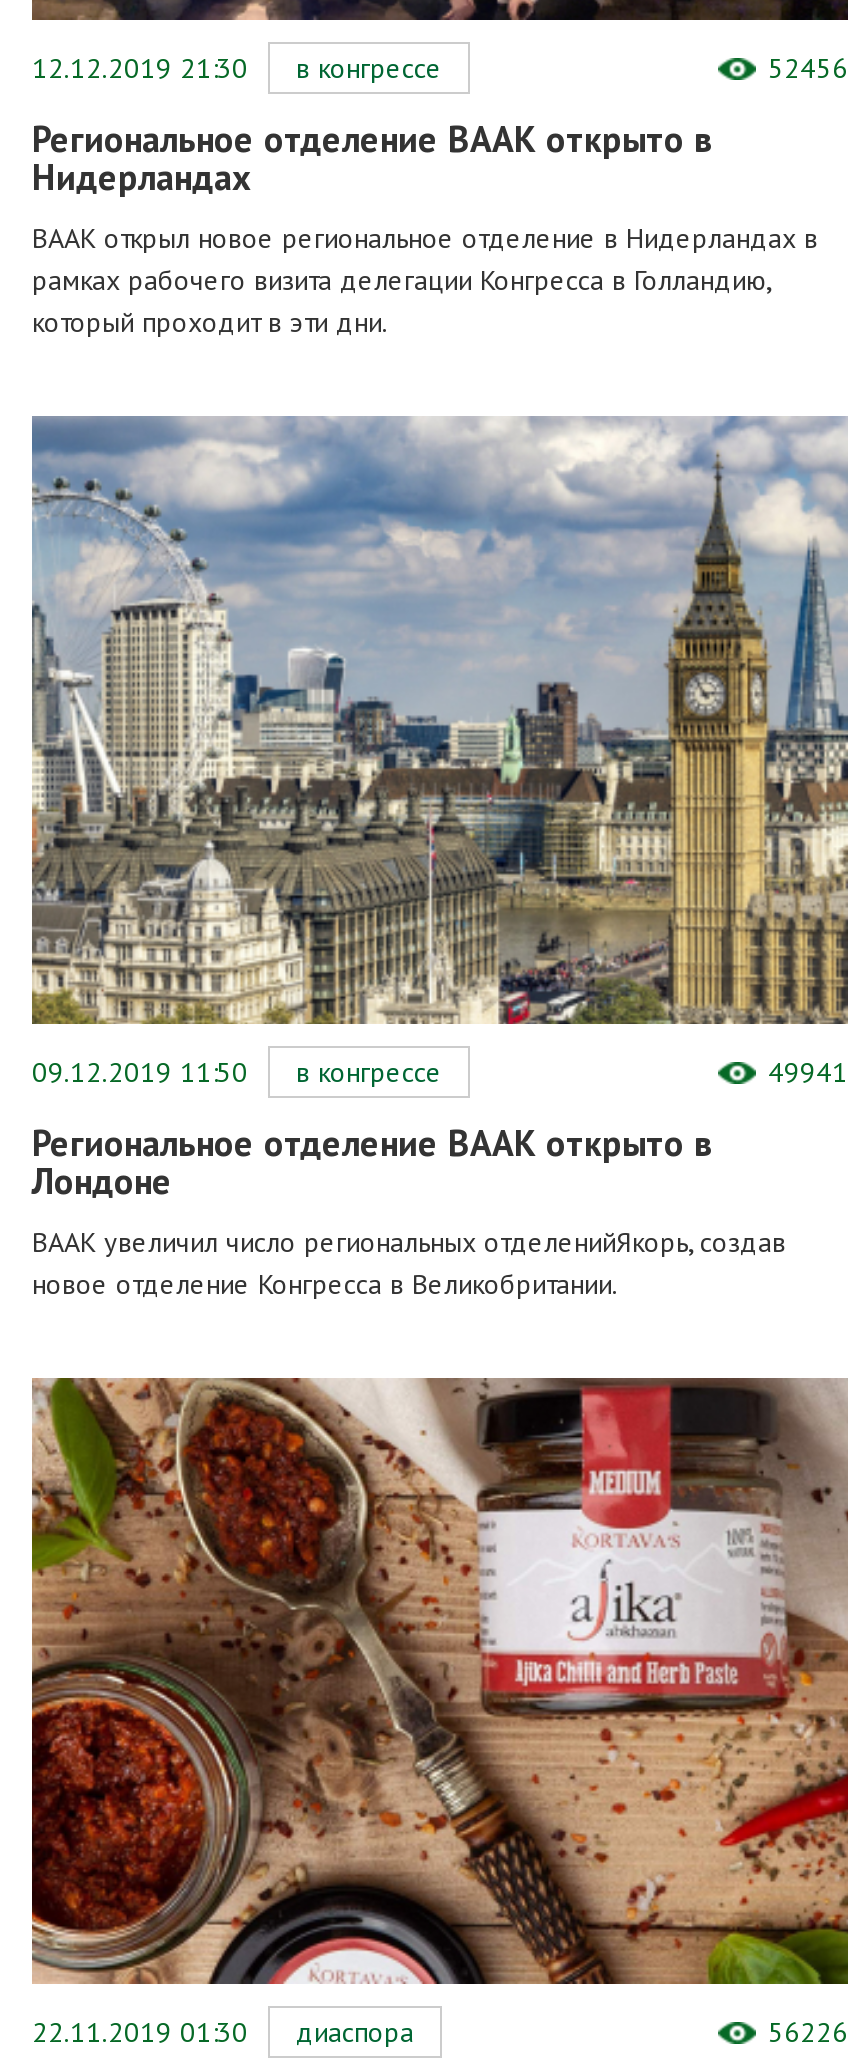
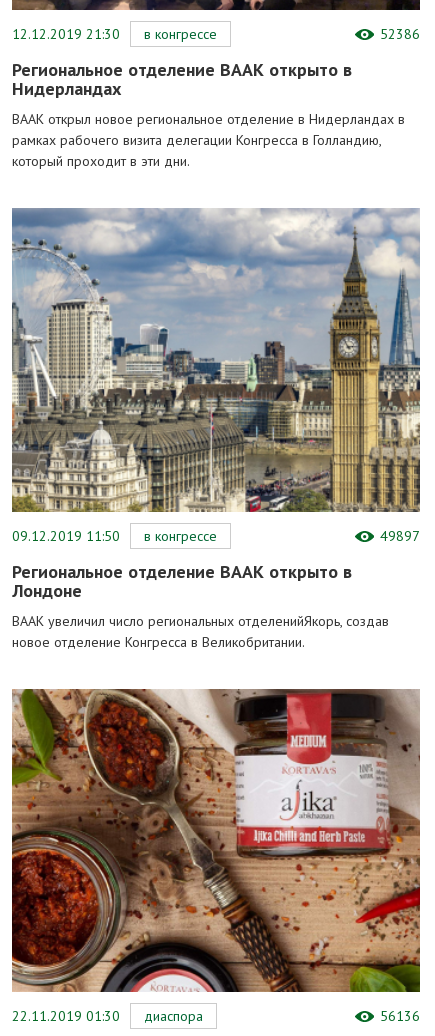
[768,51,848,87] 52456 -> [380,25,420,43] 52386
[768,1054,848,1090] 49941 -> [380,527,420,545] 49897
[768,2015,848,2051] 56226 -> [380,1007,420,1025] 56136

